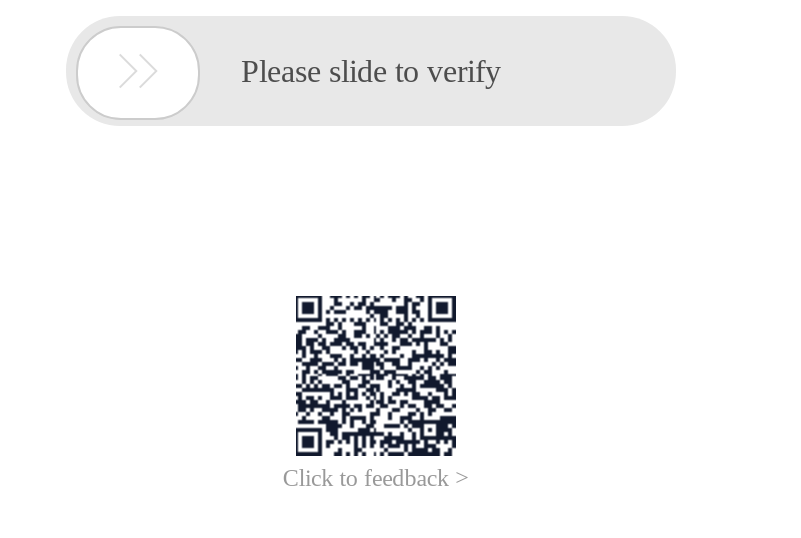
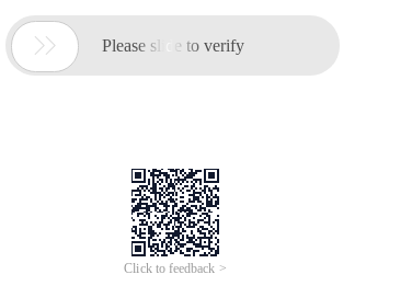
[294,294,458,458] [image] -> [130,168,219,258] [image]

